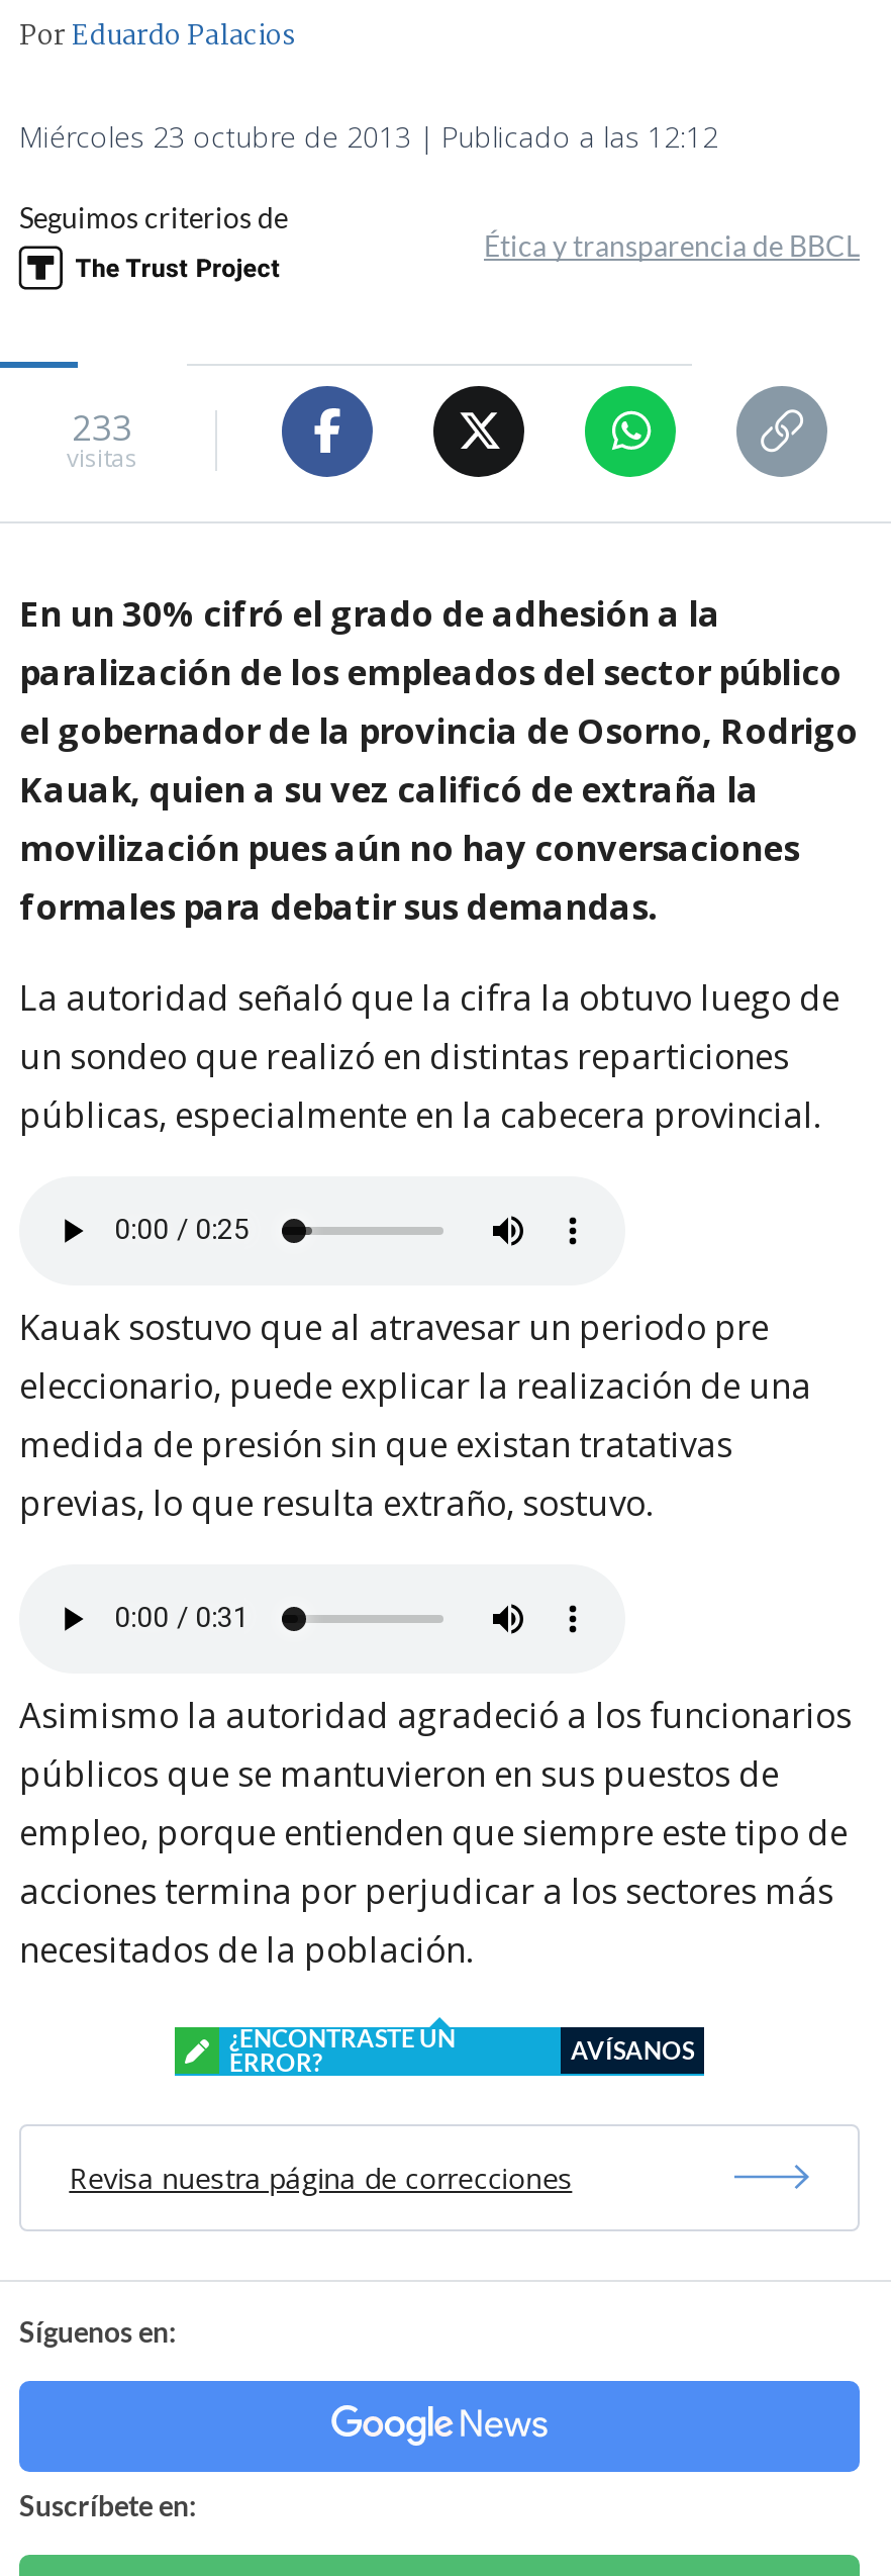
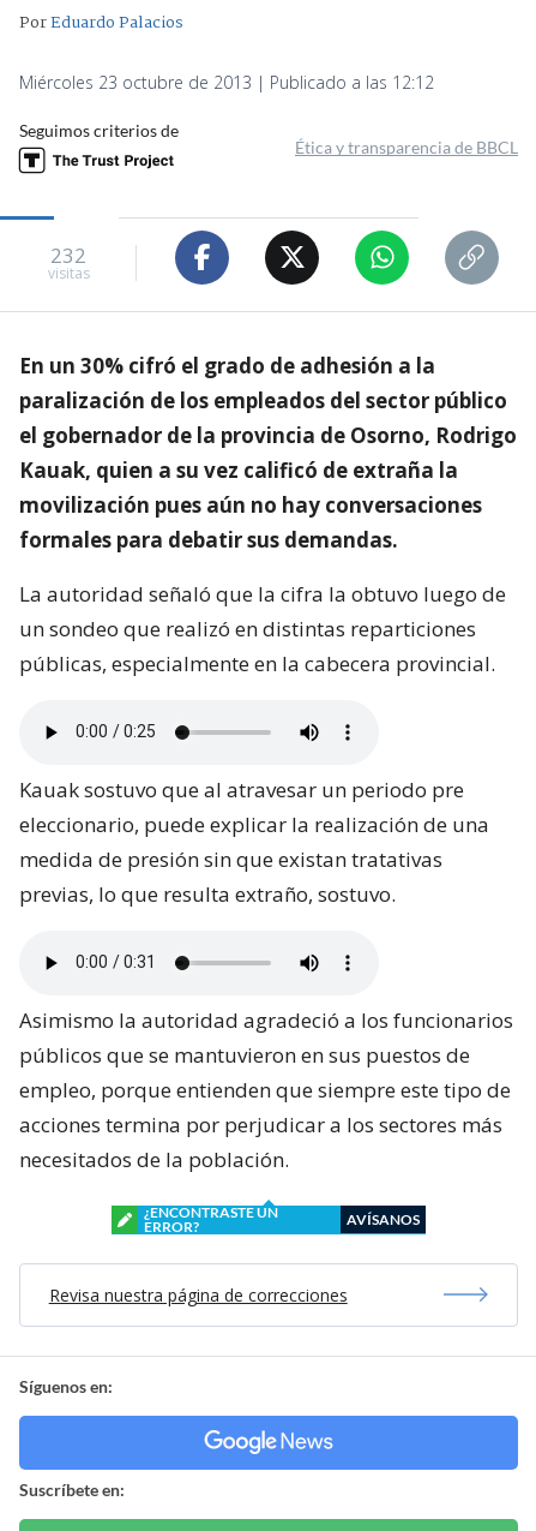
[72,405,132,451] 233 -> [50,242,86,269] 232

